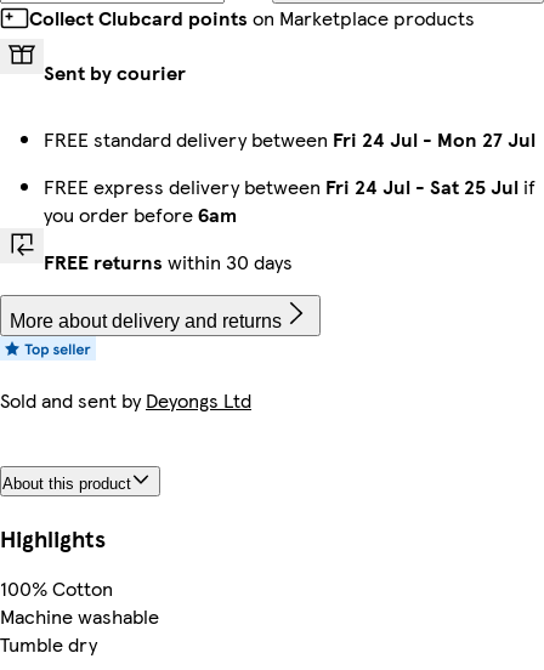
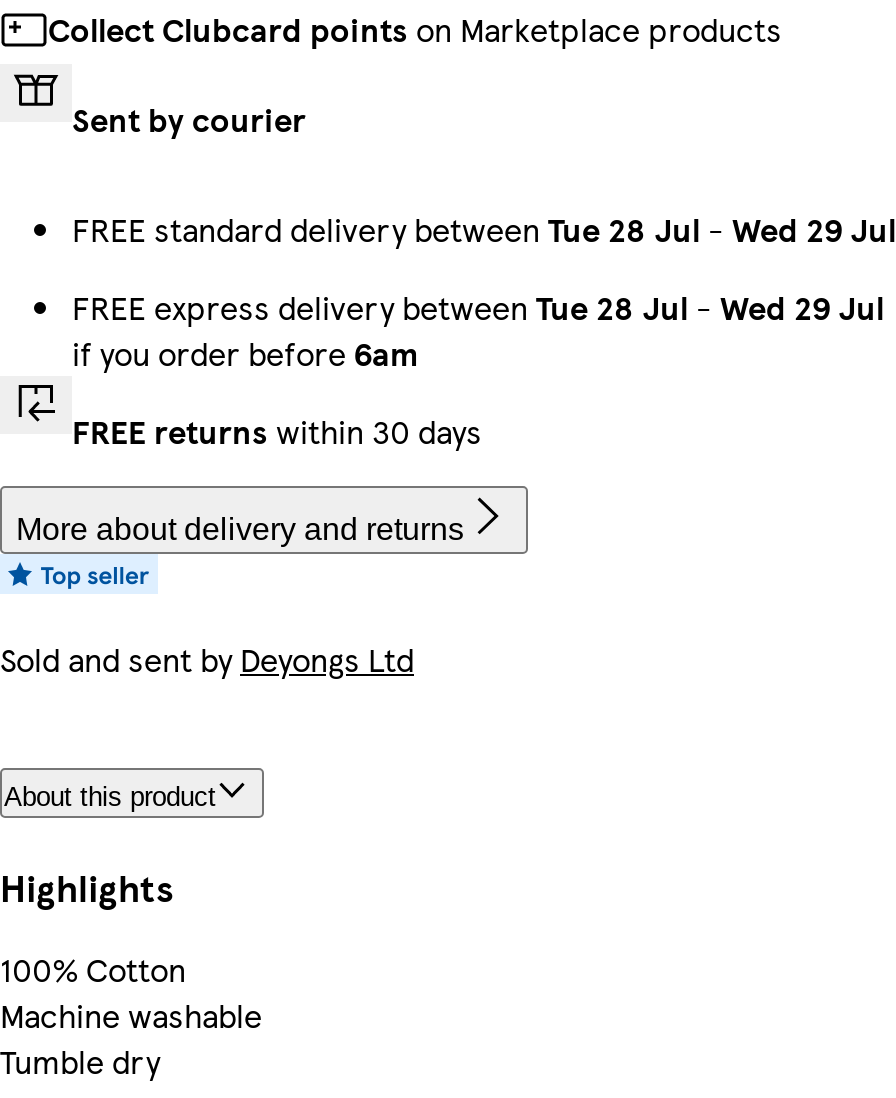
[44,124,535,152] FREE standard delivery between Fri 24 Jul - Mon 27 Jul -> [72,205,896,251] FREE standard delivery between Tue 28 Jul - Wed 29 Jul
[44,172,535,228] FREE express delivery between Fri 24 Jul - Sat 25 Jul if | you order before 6am -> [72,283,884,375] FREE express delivery between Tue 28 Jul - Wed 29 Jul | if you order before 6am

